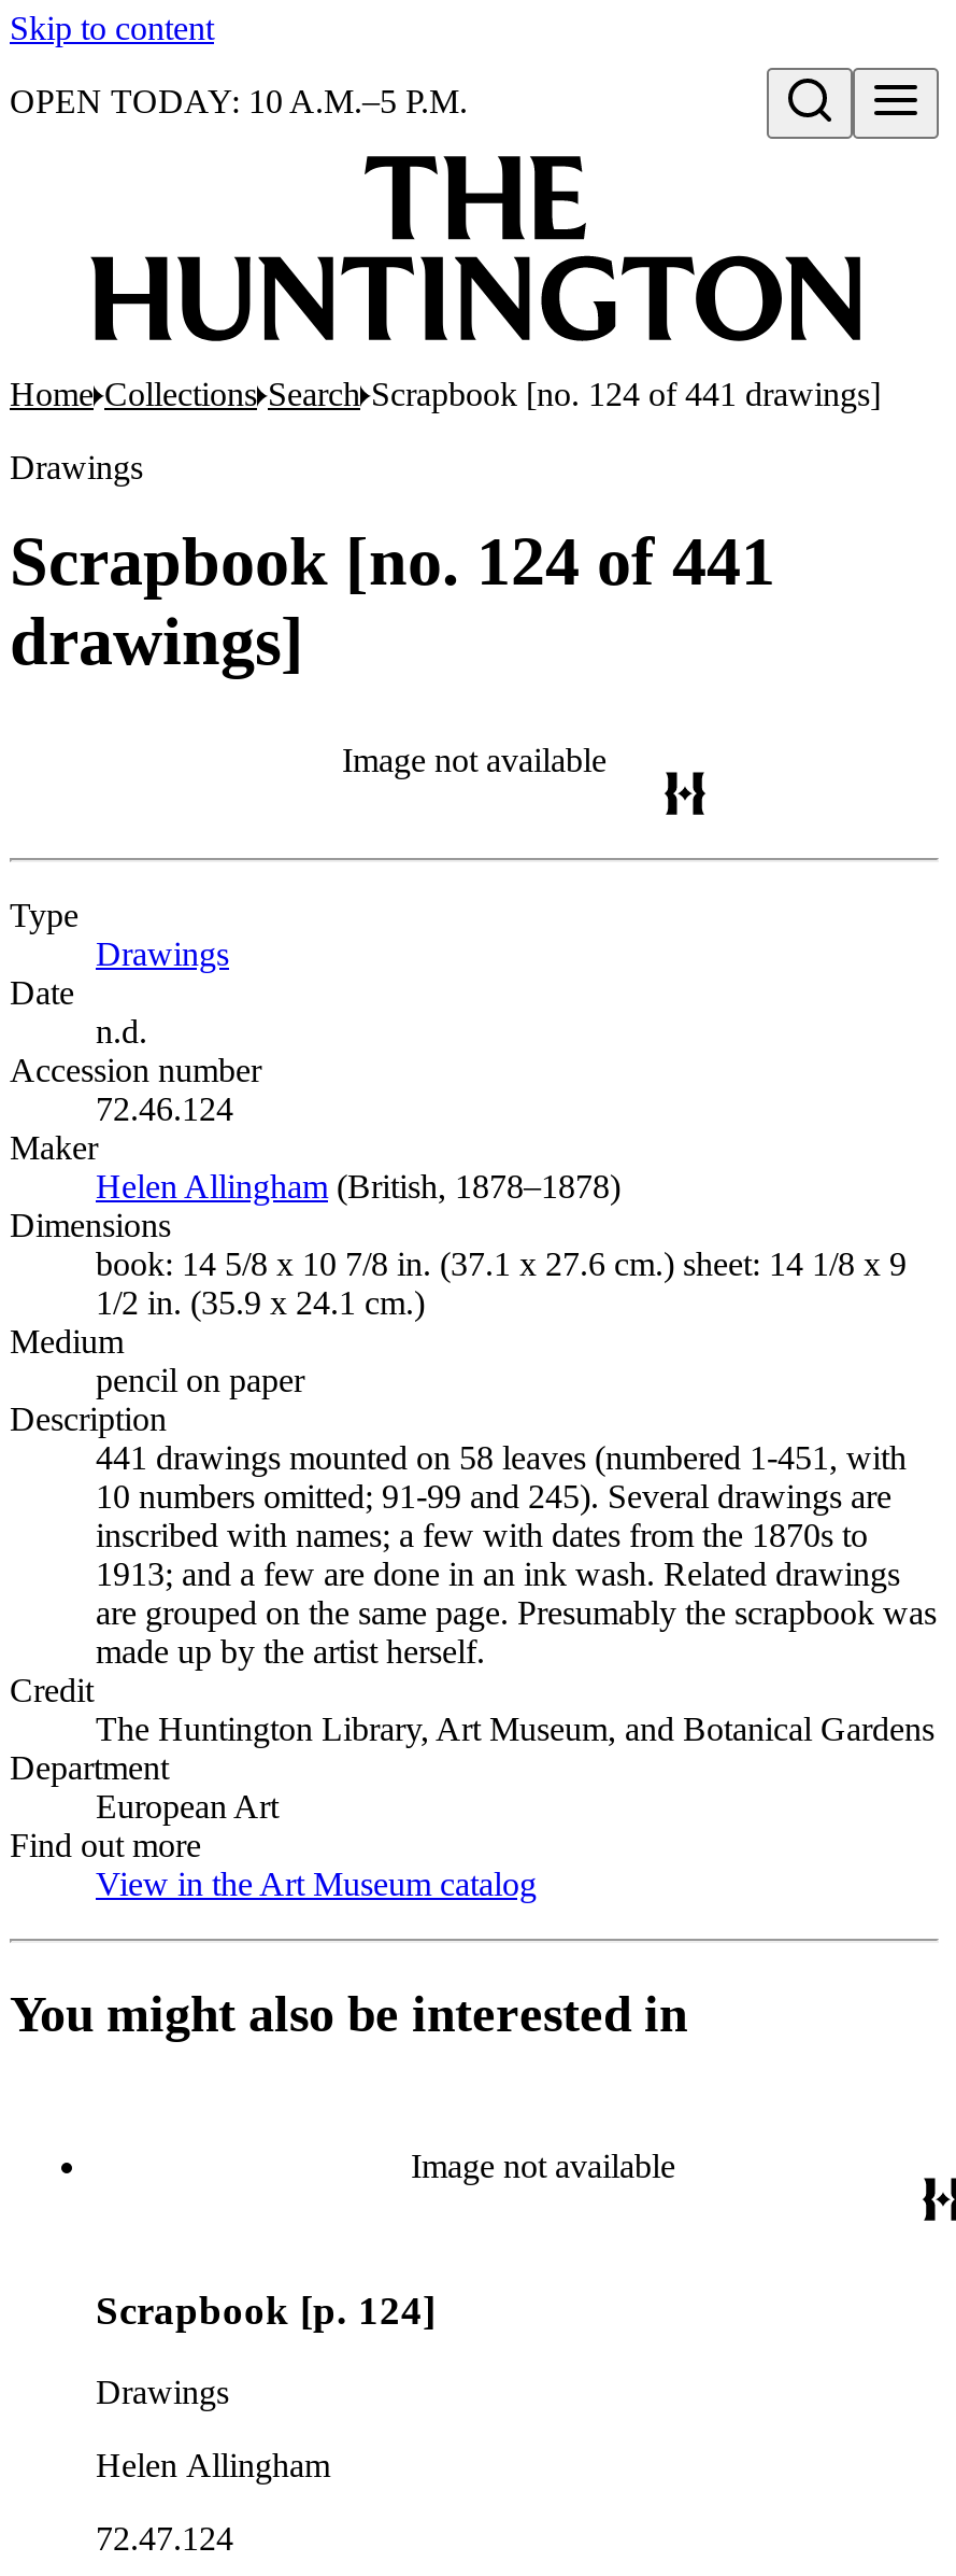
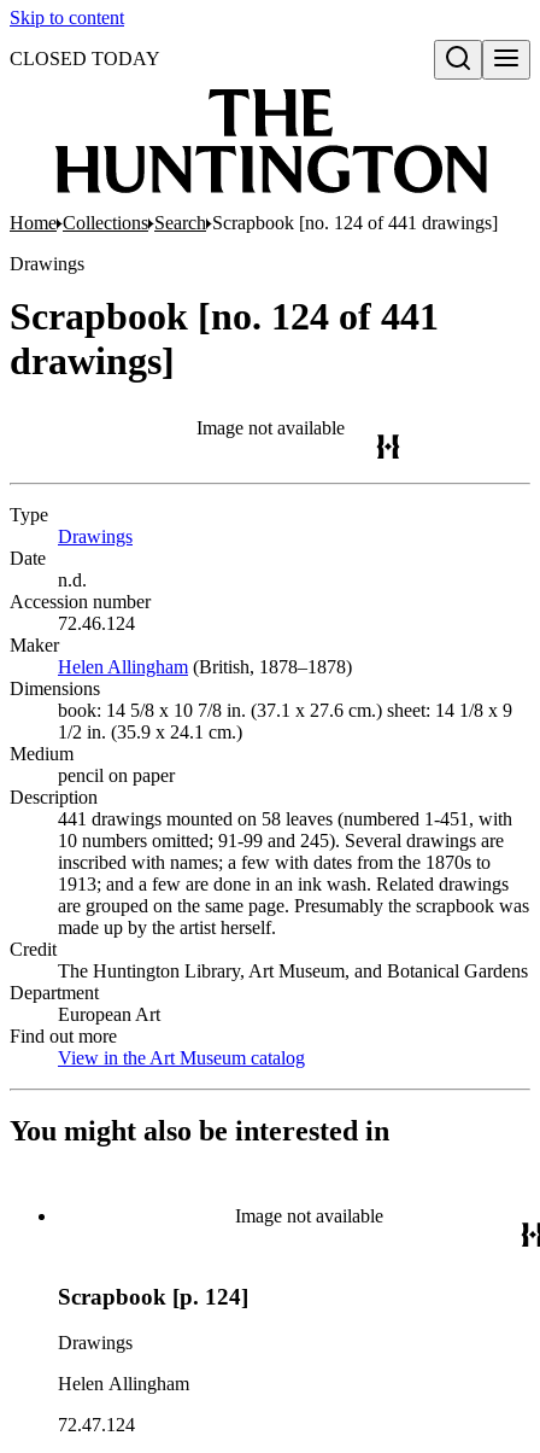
[10,83,468,119] OPEN TODAY: 10 A.M.–5 P.M. -> [10,48,160,69] CLOSED TODAY

